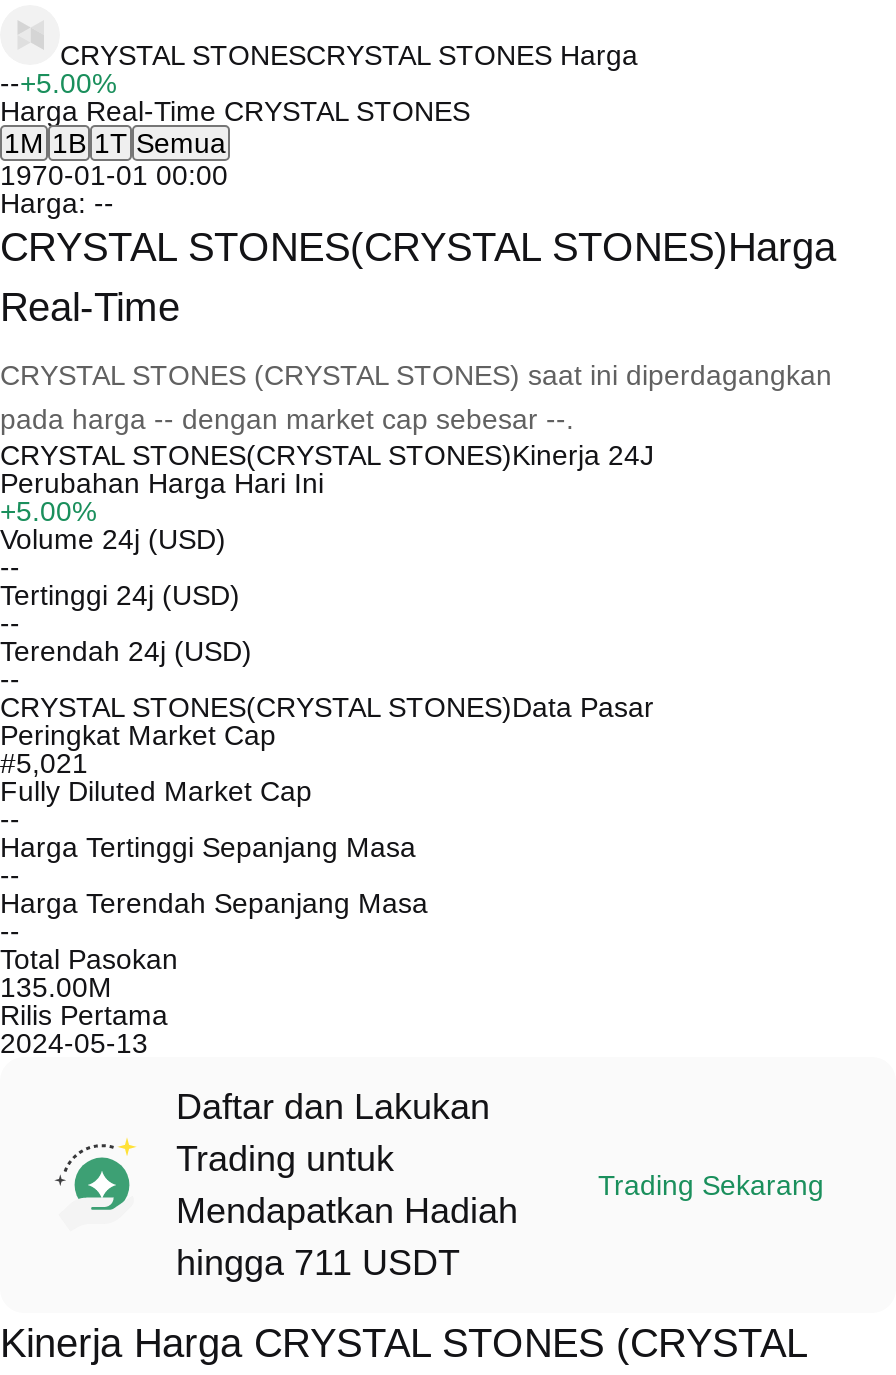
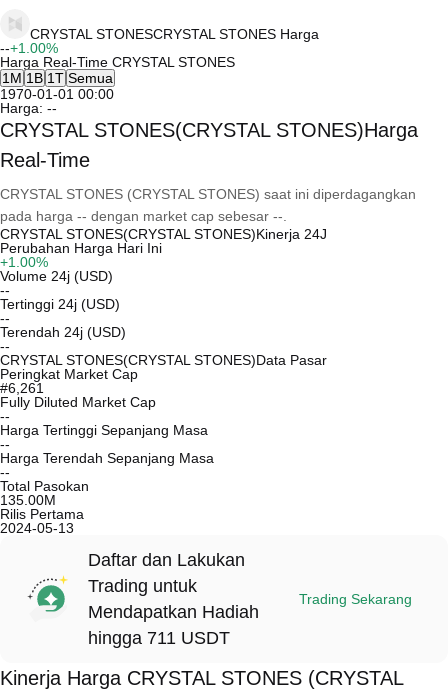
[0,67,116,99] --+5.00% -> [0,40,58,56] --+1.00%
[0,495,96,527] +5.00% -> [0,254,48,270] +1.00%
[0,747,88,779] #5,021 -> [0,380,44,396] #6,261

